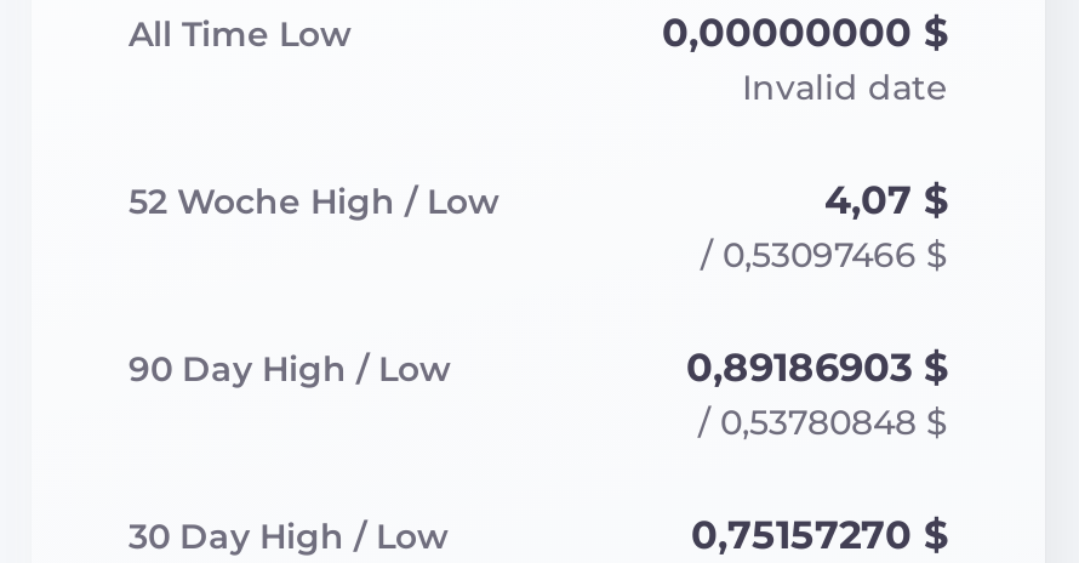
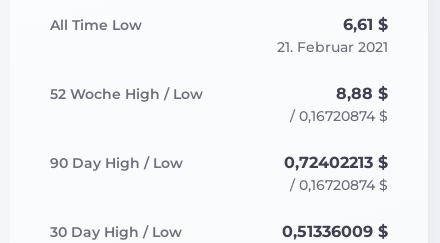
[662,10,948,109] 0,00000000 $ | Invalid date -> [277,15,388,56] 6,61 $ | 21. Februar 2021
[824,177,948,223] 4,07 $ -> [336,84,388,103] 8,88 $
[701,233,948,277] / 0,53097466 $ -> [290,107,388,125] / 0,16720874 $
[686,345,948,391] 0,89186903 $ -> [284,153,388,172] 0,72402213 $
[698,400,948,444] / 0,53780848 $ -> [290,176,388,194] / 0,16720874 $
[691,512,948,558] 0,75157270 $ -> [282,222,388,241] 0,51336009 $

